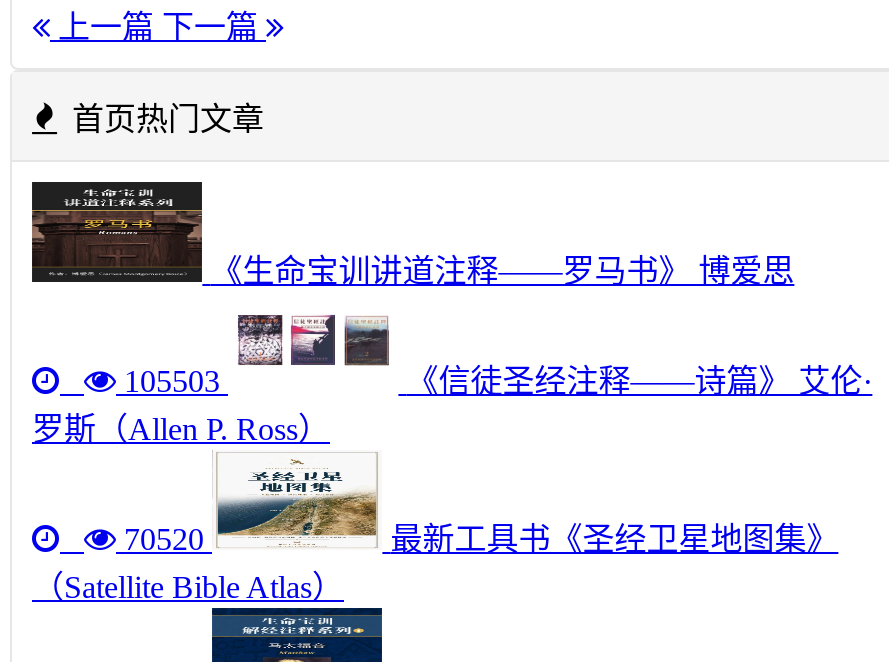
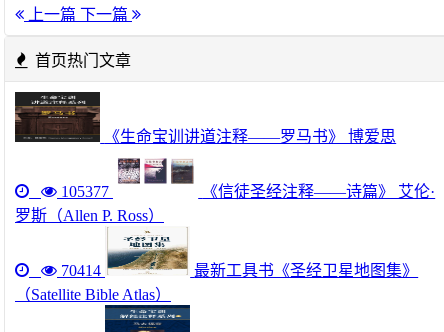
[116,364,220,398] 105503 -> [57,183,109,200] 105377
[116,522,204,556] 70520 -> [57,262,101,279] 70414

